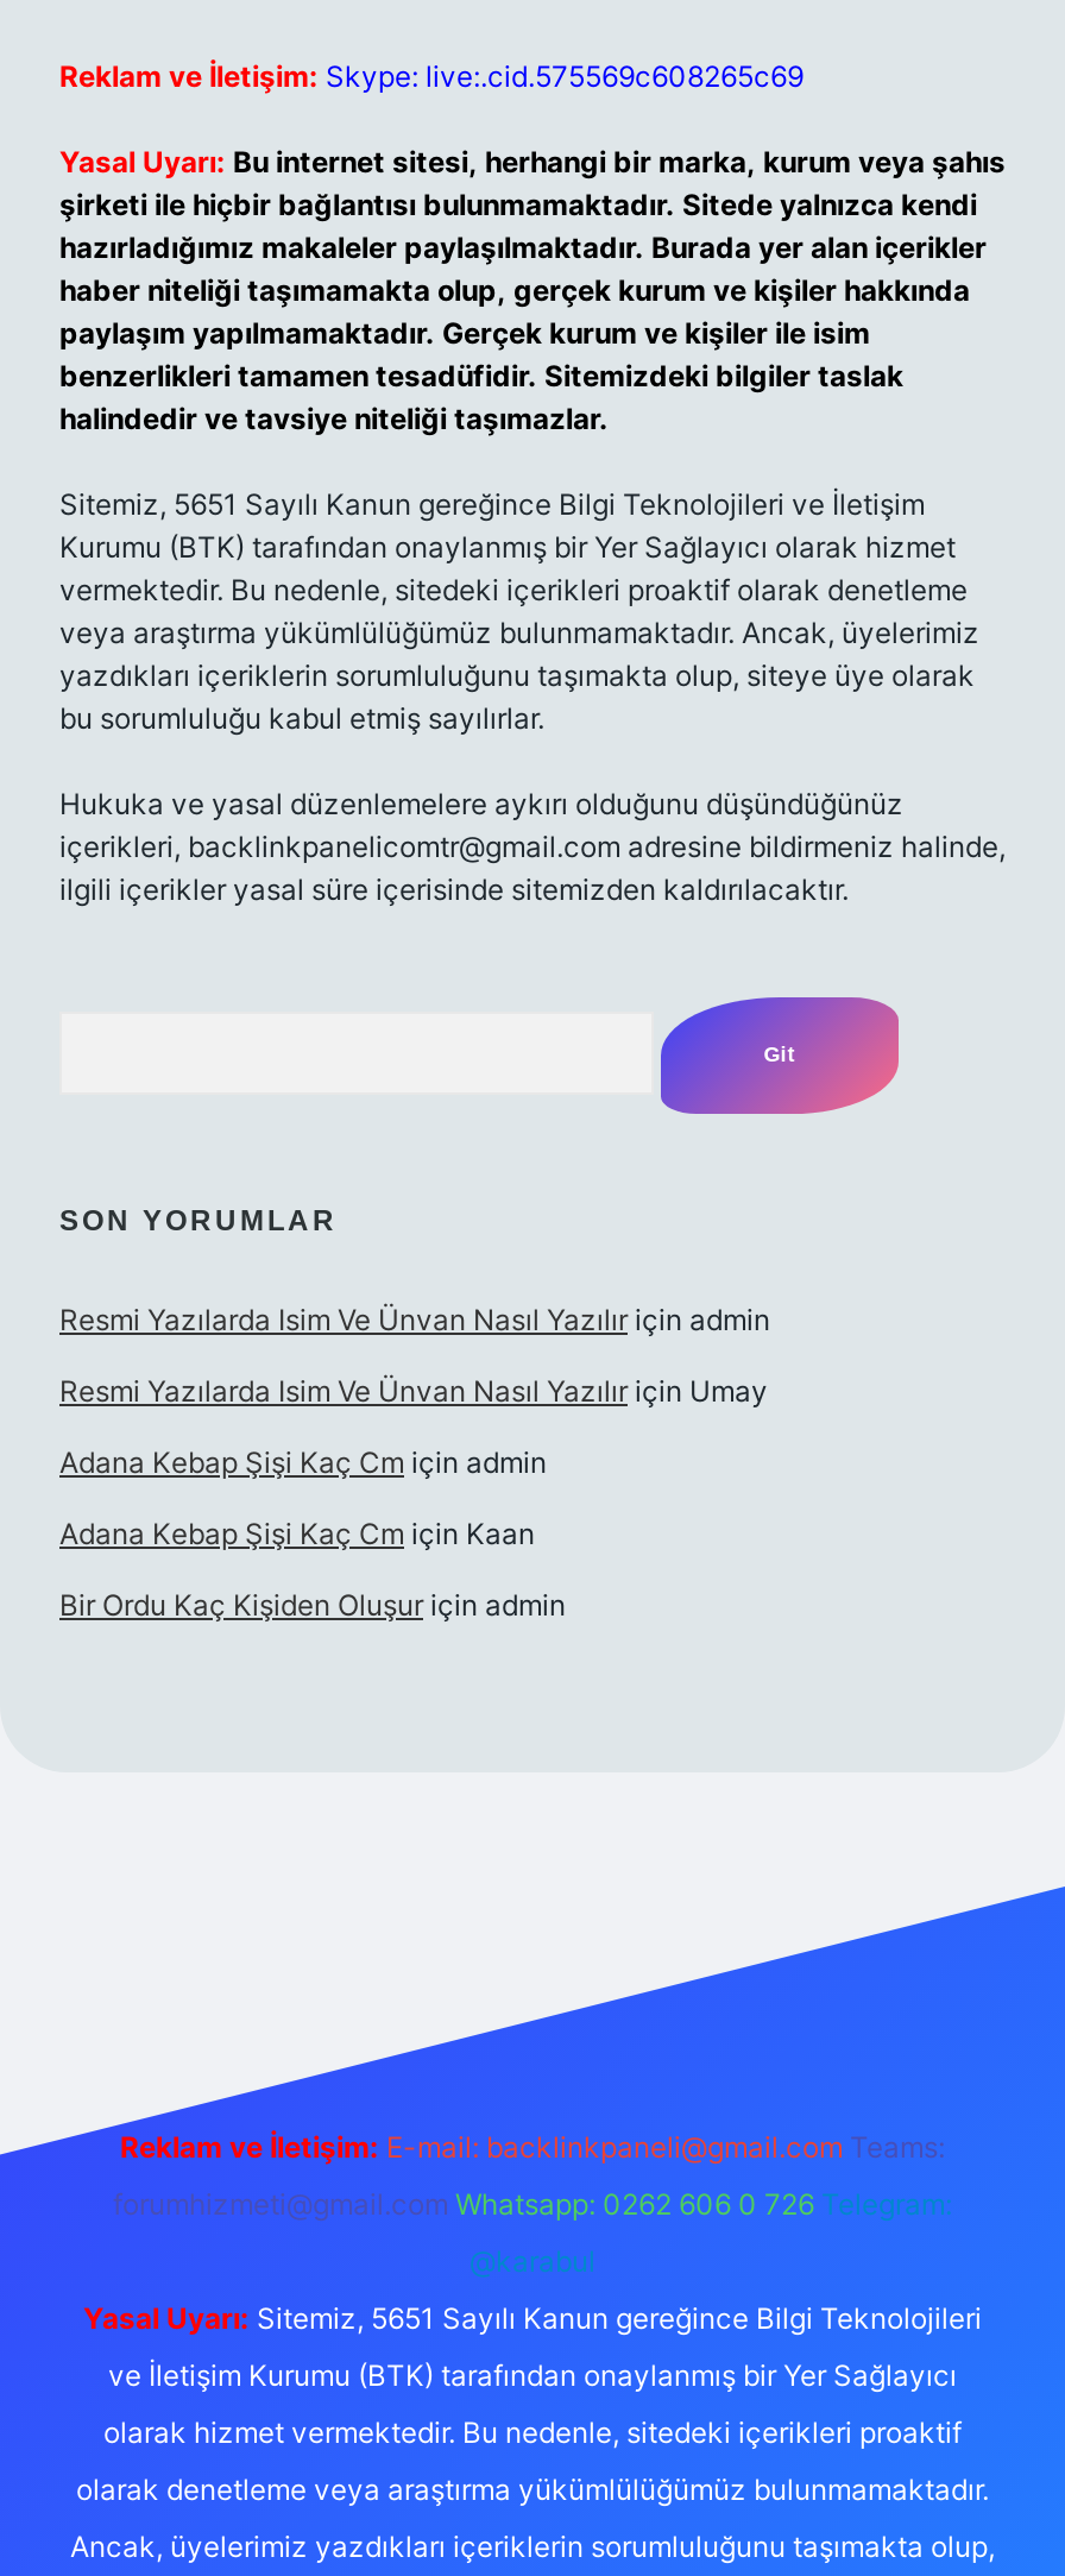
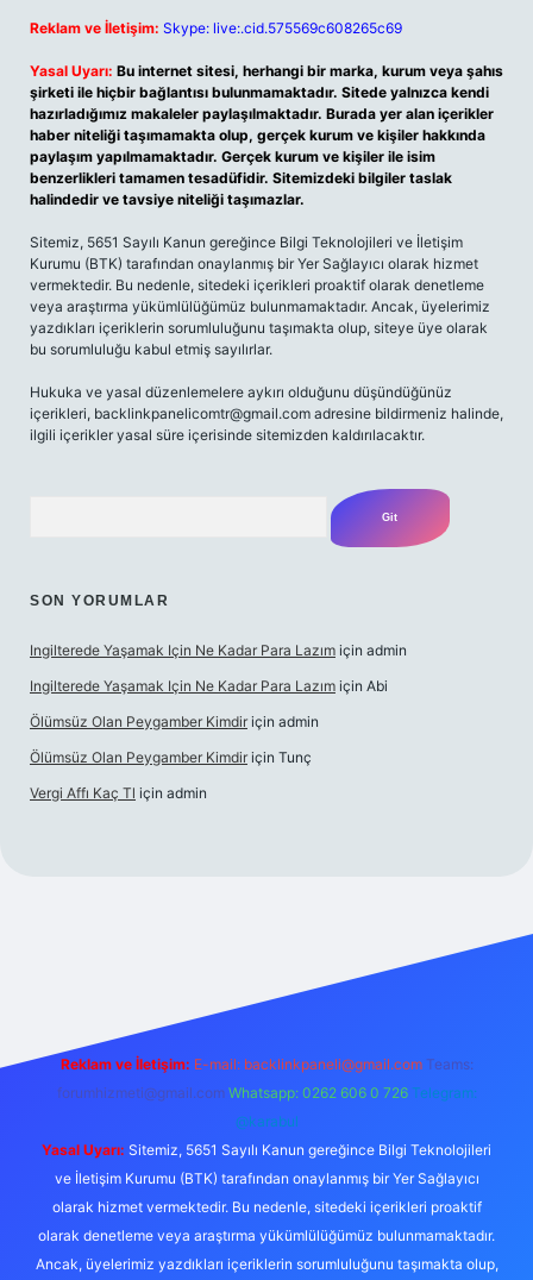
[59,1302,770,1337] Resmi Yazılarda Isim Ve Ünvan Nasıl Yazılır için admin -> [30,641,407,659] Ingilterede Yaşamak Için Ne Kadar Para Lazım için admin
[59,1373,768,1409] Resmi Yazılarda Isim Ve Ünvan Nasıl Yazılır için Umay -> [30,677,388,695] Ingilterede Yaşamak Için Ne Kadar Para Lazım için Abi
[59,1444,547,1480] Adana Kebap Şişi Kaç Cm için admin -> [30,713,319,730] Ölümsüz Olan Peygamber Kimdir için admin
[59,1516,535,1551] Adana Kebap Şişi Kaç Cm için Kaan -> [30,748,312,766] Ölümsüz Olan Peygamber Kimdir için Tunç
[59,1587,566,1623] Bir Ordu Kaç Kişiden Oluşur için admin -> [30,784,207,802] Vergi Affı Kaç Tl için admin

